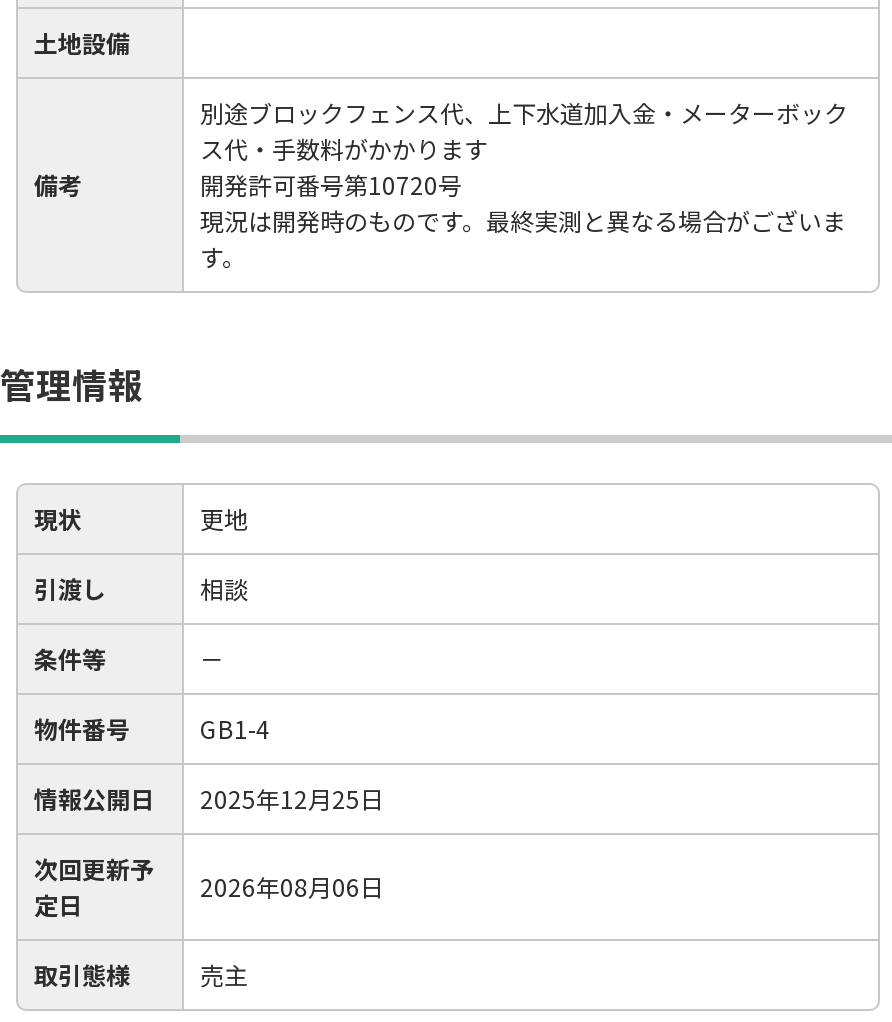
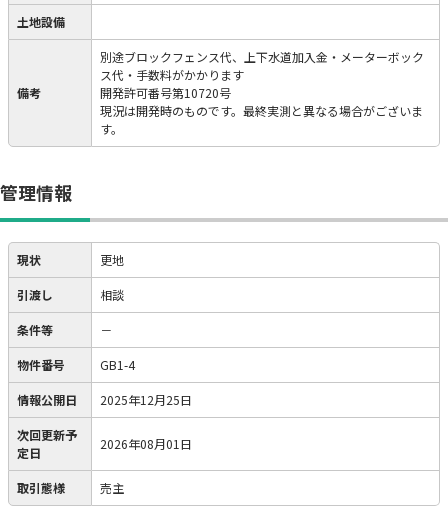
[200,869,384,903] 2026年08月06日 -> [100,435,192,452] 2026年08月01日

